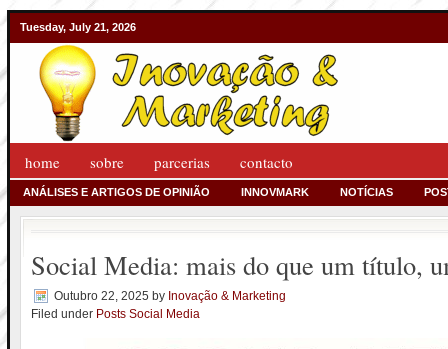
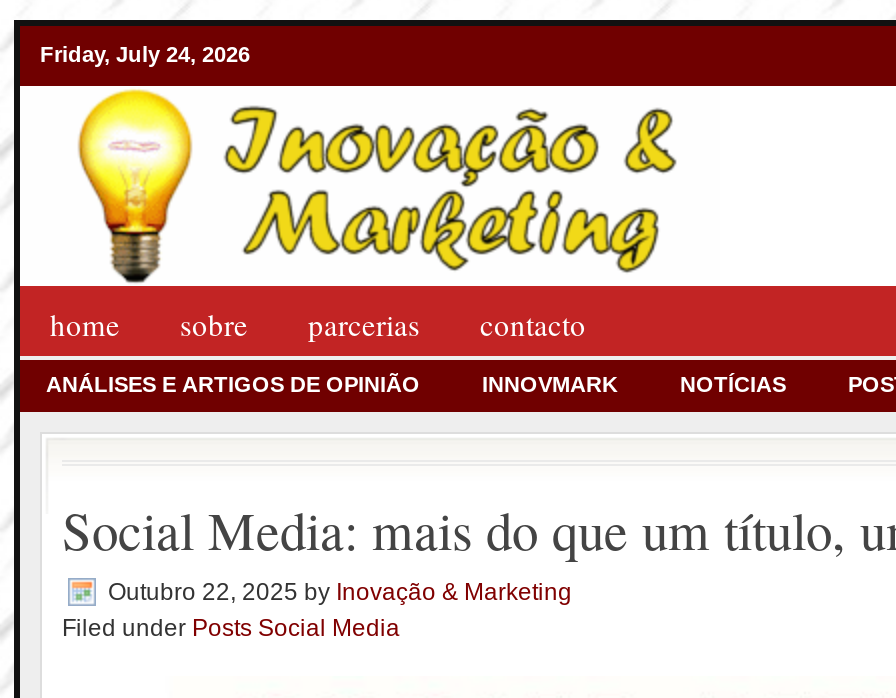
[20,21,136,33] Tuesday, July 21, 2026 -> [40,42,250,66] Friday, July 24, 2026

